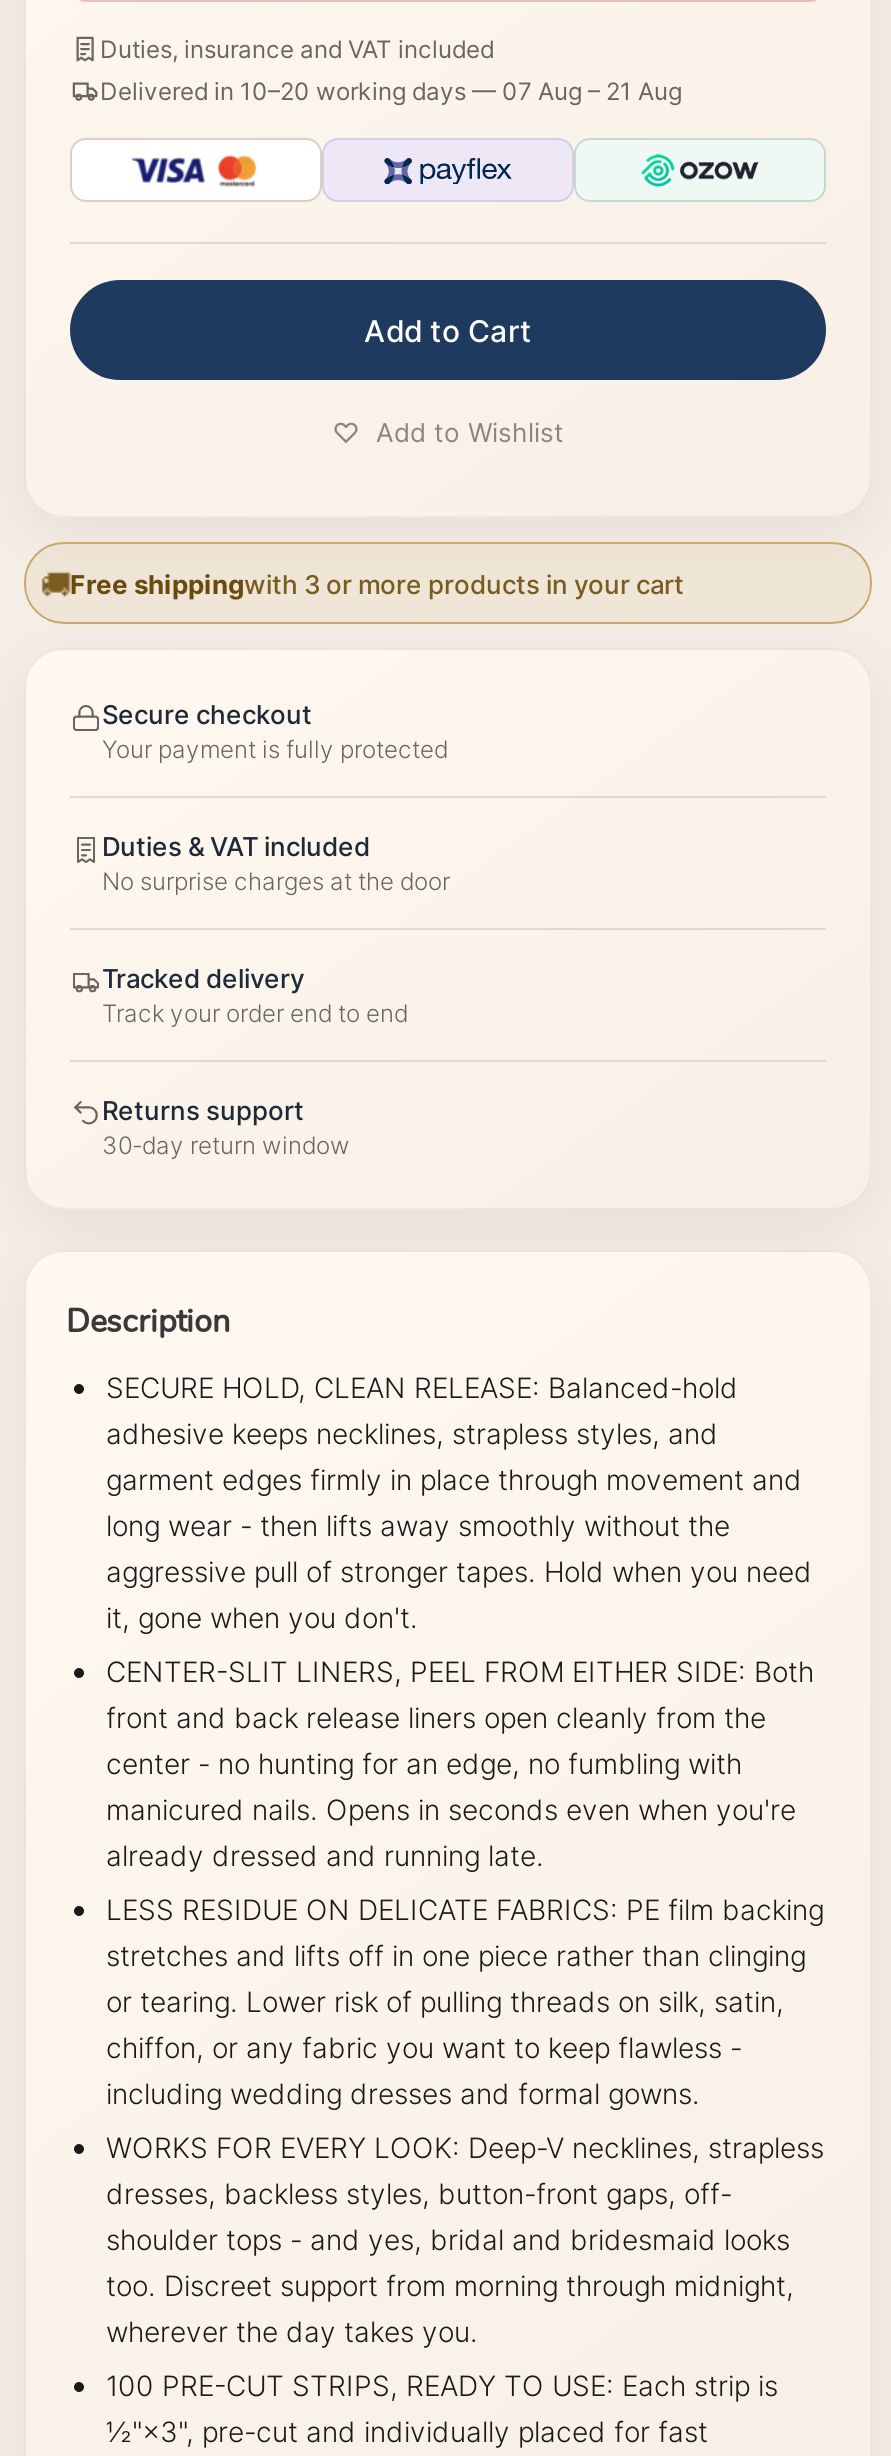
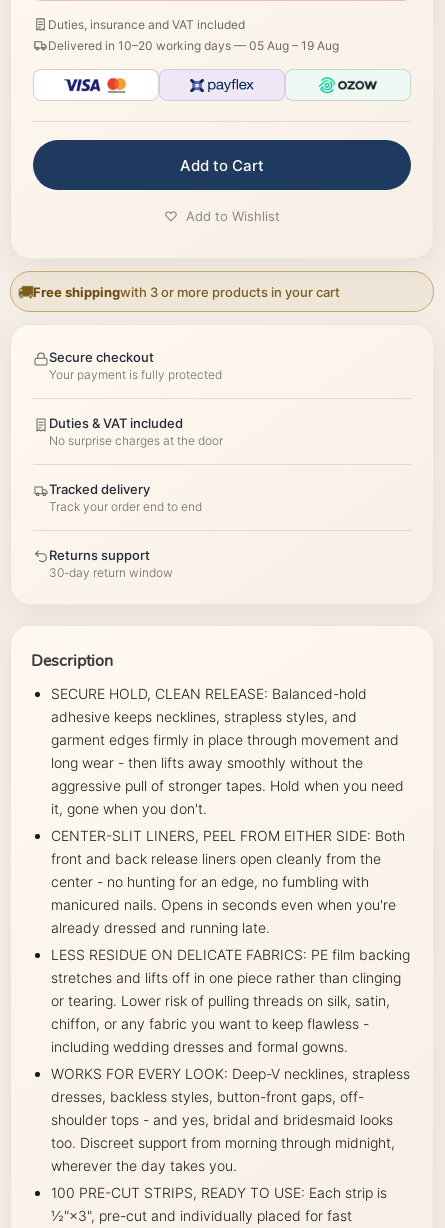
[100,77,682,107] Delivered in 10–20 working days — 07 Aug – 21 Aug -> [48,38,339,53] Delivered in 10–20 working days — 05 Aug – 19 Aug

